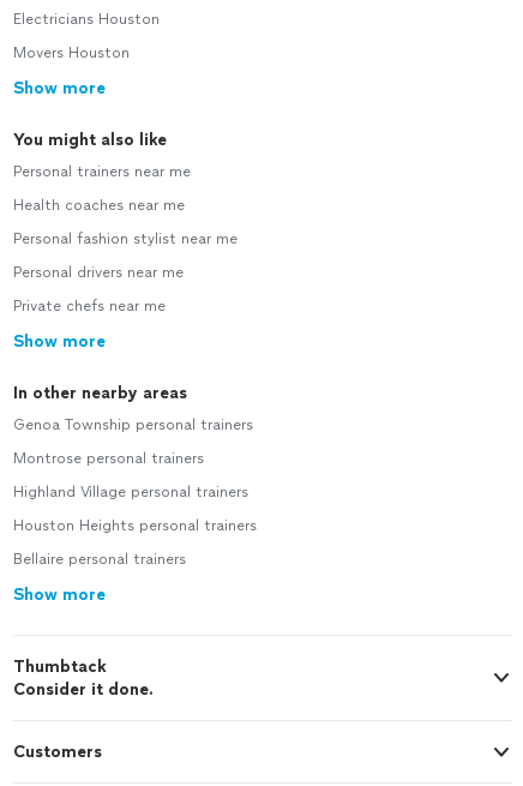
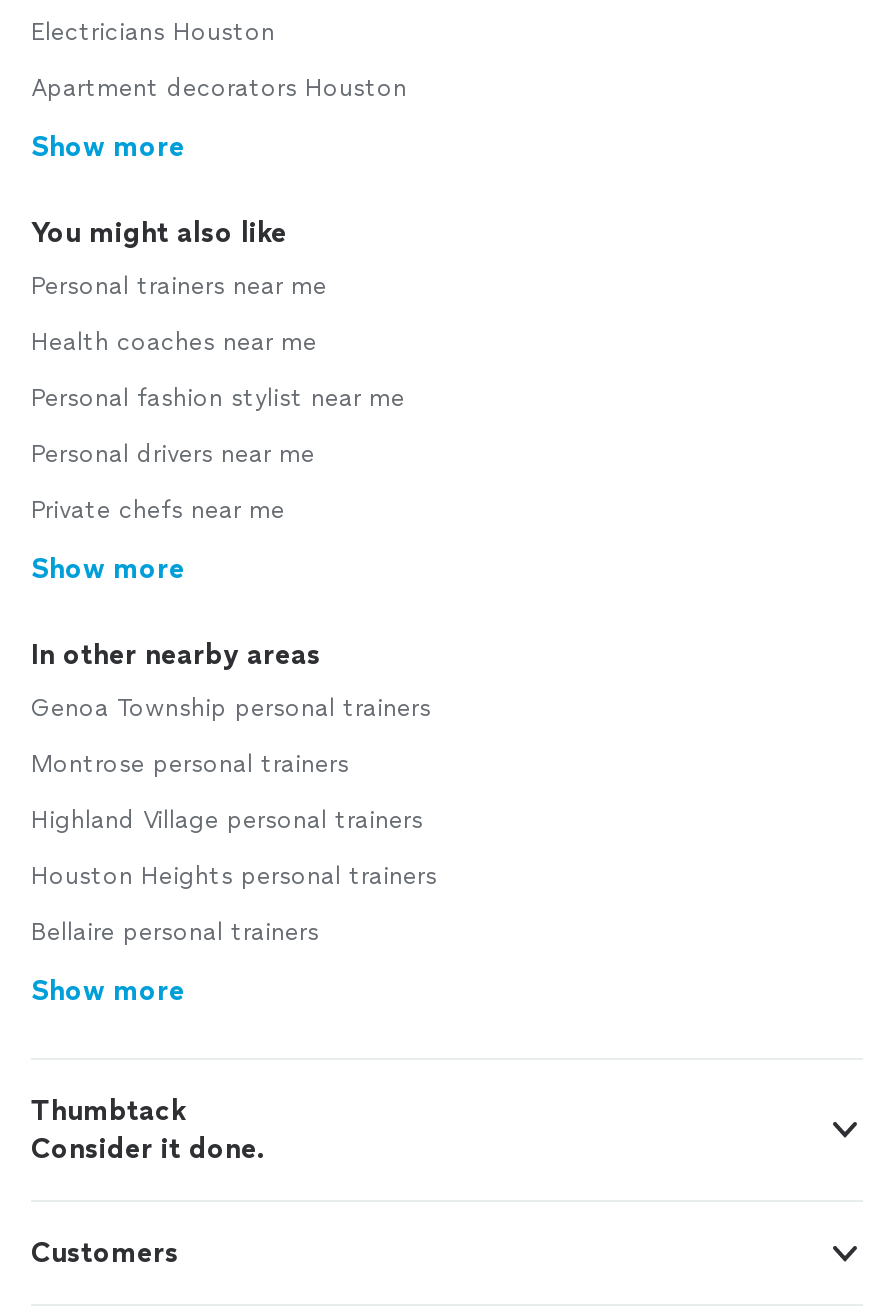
[13,44,130,61] Movers Houston -> [31,74,407,102] Apartment decorators Houston

